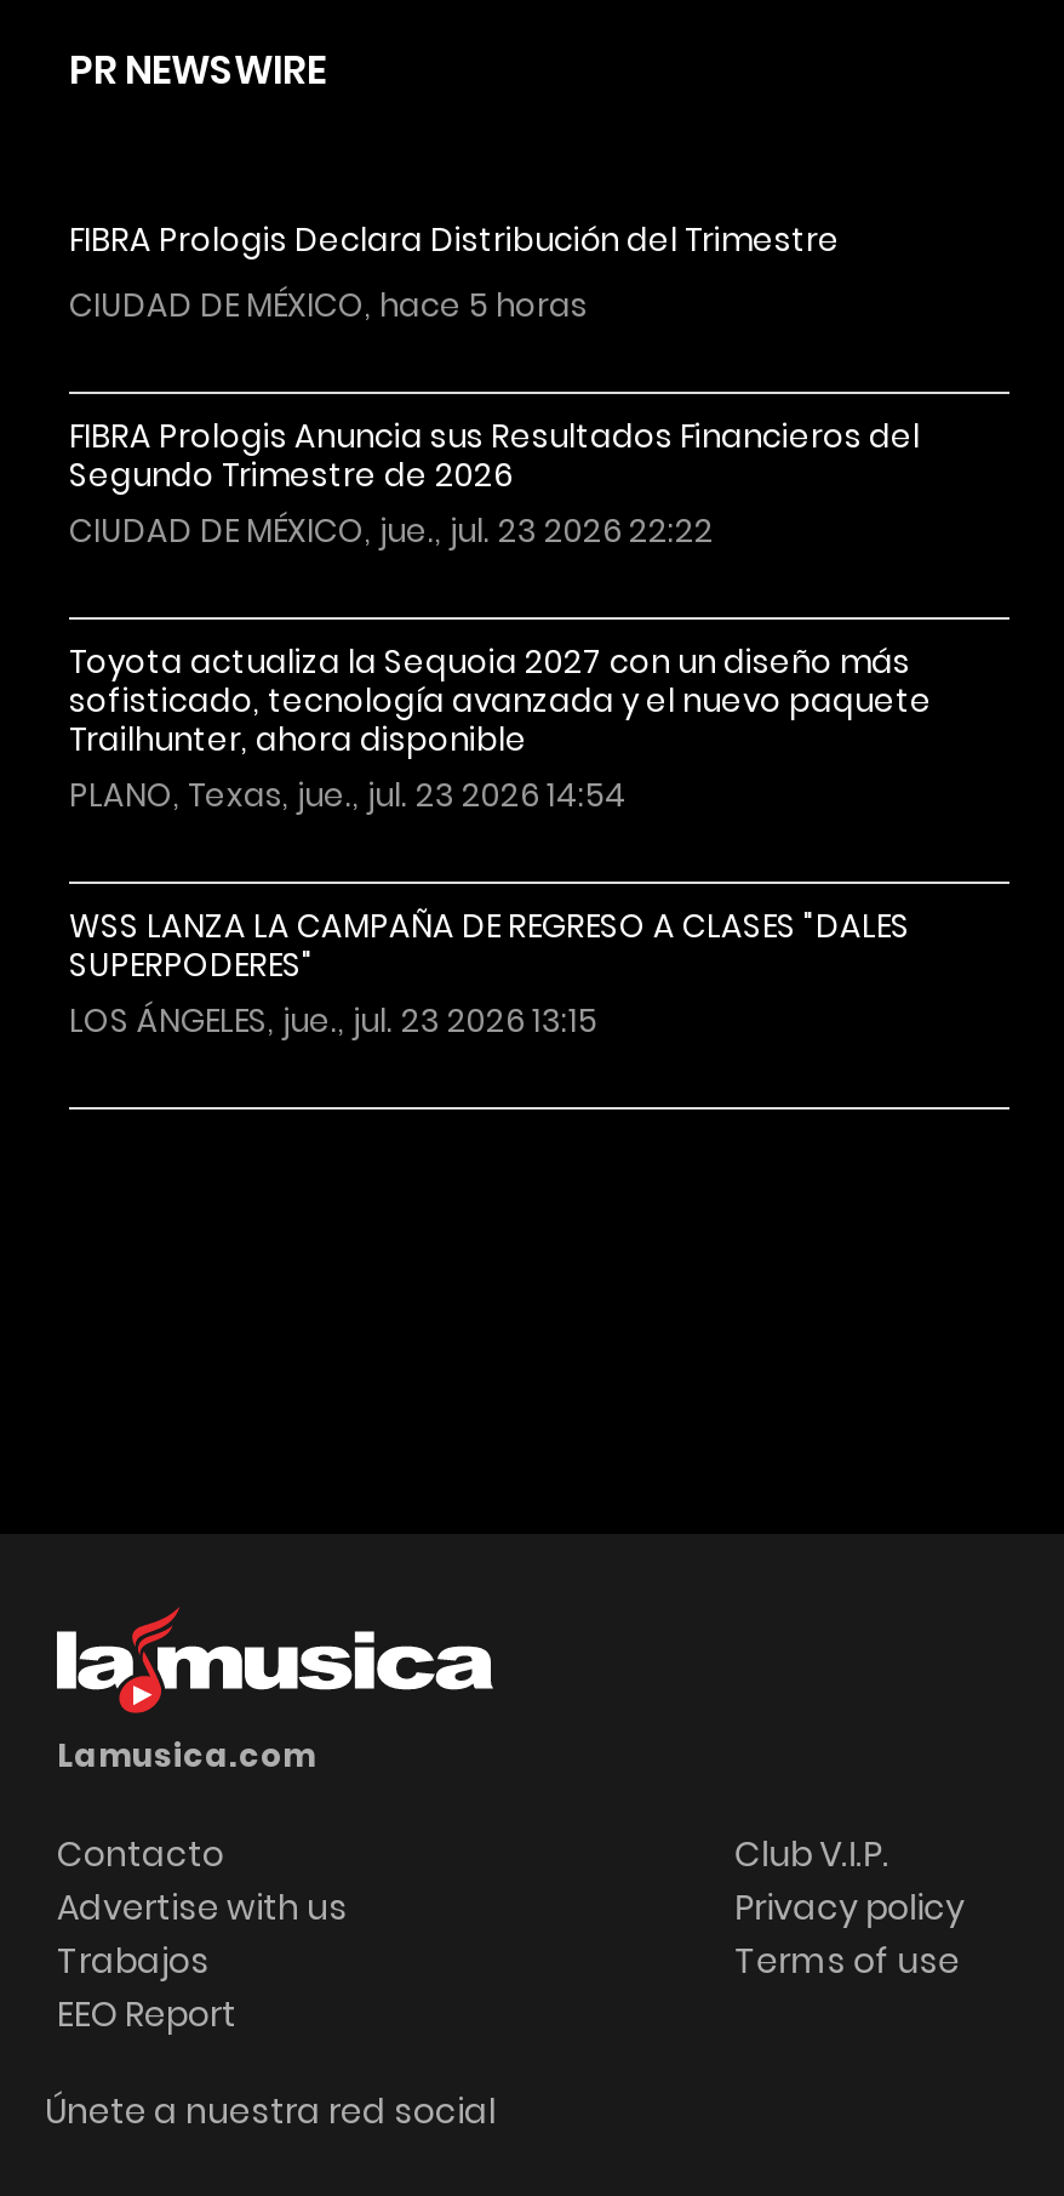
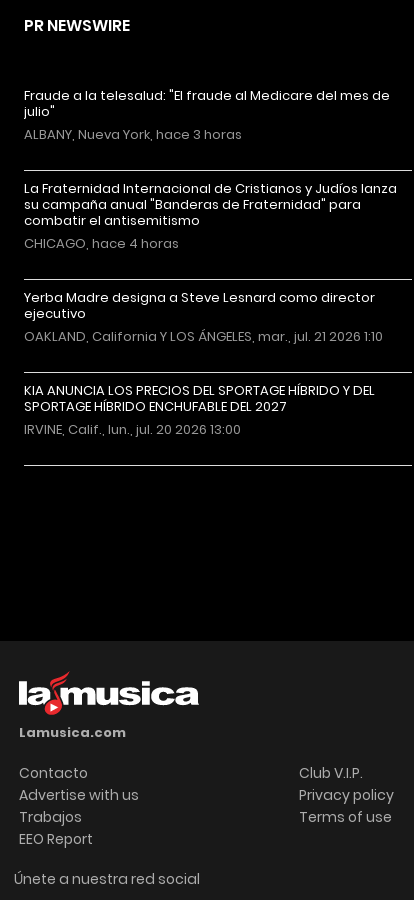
[69,217,840,329] FIBRA Prologis Declara Distribución del Trimestre | CIUDAD DE MÉXICO, hace 5 horas -> [24,86,390,144] Fraude a la telesalud: "El fraude al Medicare del mes de | julio" | ALBANY, Nueva York, hace 3 horas
[69,413,920,554] FIBRA Prologis Anuncia sus Resultados Financieros del | Segundo Trimestre de 2026 | CIUDAD DE MÉXICO, jue., jul. 23 2026 22:22 -> [24,179,397,253] La Fraternidad Internacional de Cristianos y Judíos lanza | su campaña anual "Banderas de Fraternidad" para | combatir el antisemitismo | CHICAGO, hace 4 horas
[69,639,932,818] Toyota actualiza la Sequoia 2027 con un diseño más | sofisticado, tecnología avanzada y el nuevo paquete | Trailhunter, ahora disponible | PLANO, Texas, jue., jul. 23 2026 14:54 -> [24,288,383,346] Yerba Madre designa a Steve Lesnard como director | ejecutivo | OAKLAND, California Y LOS ÁNGELES, mar., jul. 21 2026 1:10
[69,903,910,1044] WSS LANZA LA CAMPAÑA DE REGRESO A CLASES "DALES | SUPERPODERES" | LOS ÁNGELES, jue., jul. 23 2026 13:15 -> [24,381,375,439] KIA ANUNCIA LOS PRECIOS DEL SPORTAGE HÍBRIDO Y DEL | SPORTAGE HÍBRIDO ENCHUFABLE DEL 2027 | IRVINE, Calif., lun., jul. 20 2026 13:00

